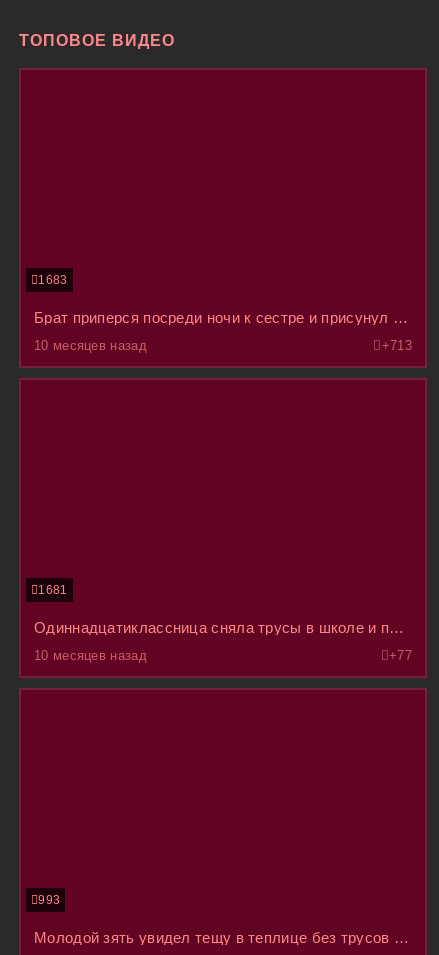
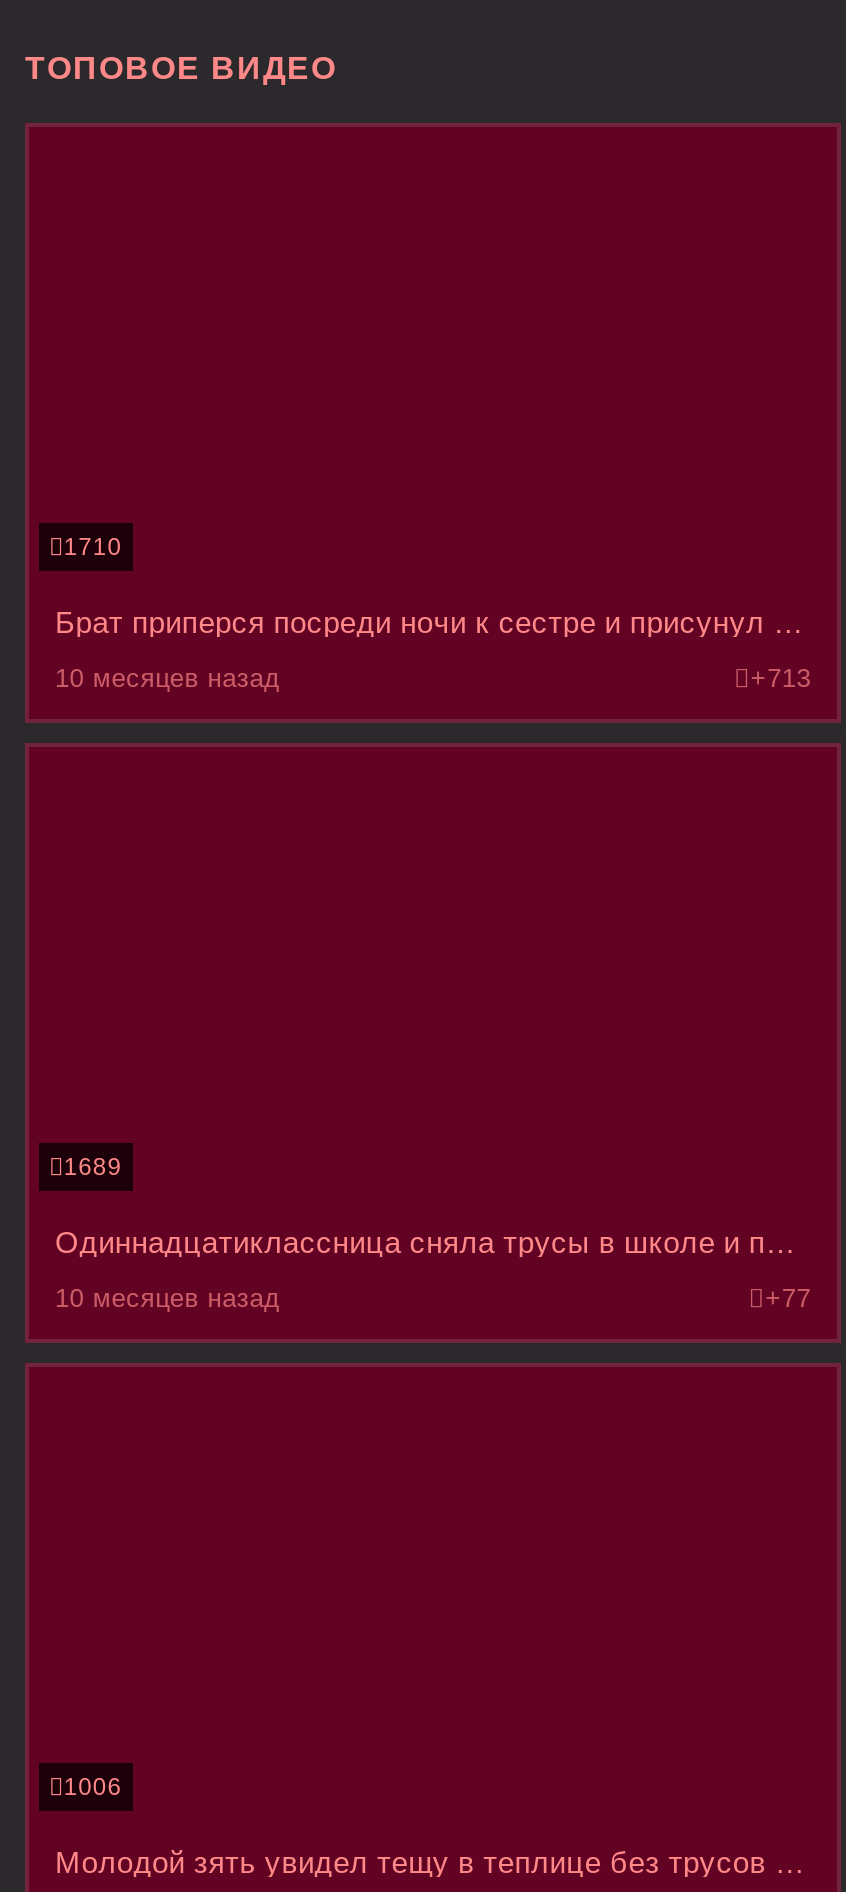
[38,273,67,287] 1683 -> [64,533,122,561] 1710
[38,583,67,597] 1681 -> [64,1153,122,1181] 1689
[38,893,60,907] 993 -> [64,1773,122,1801] 1006

